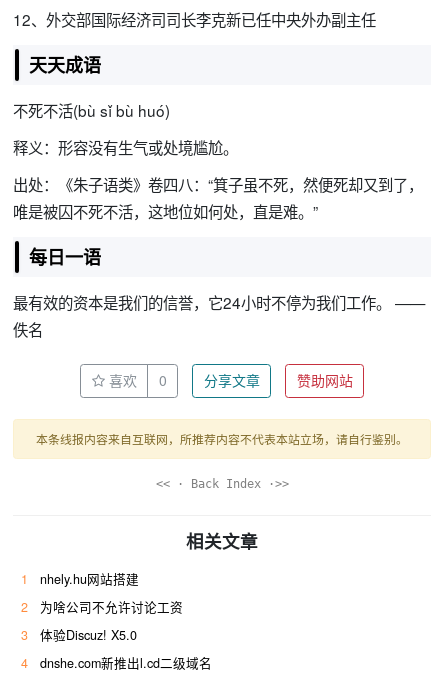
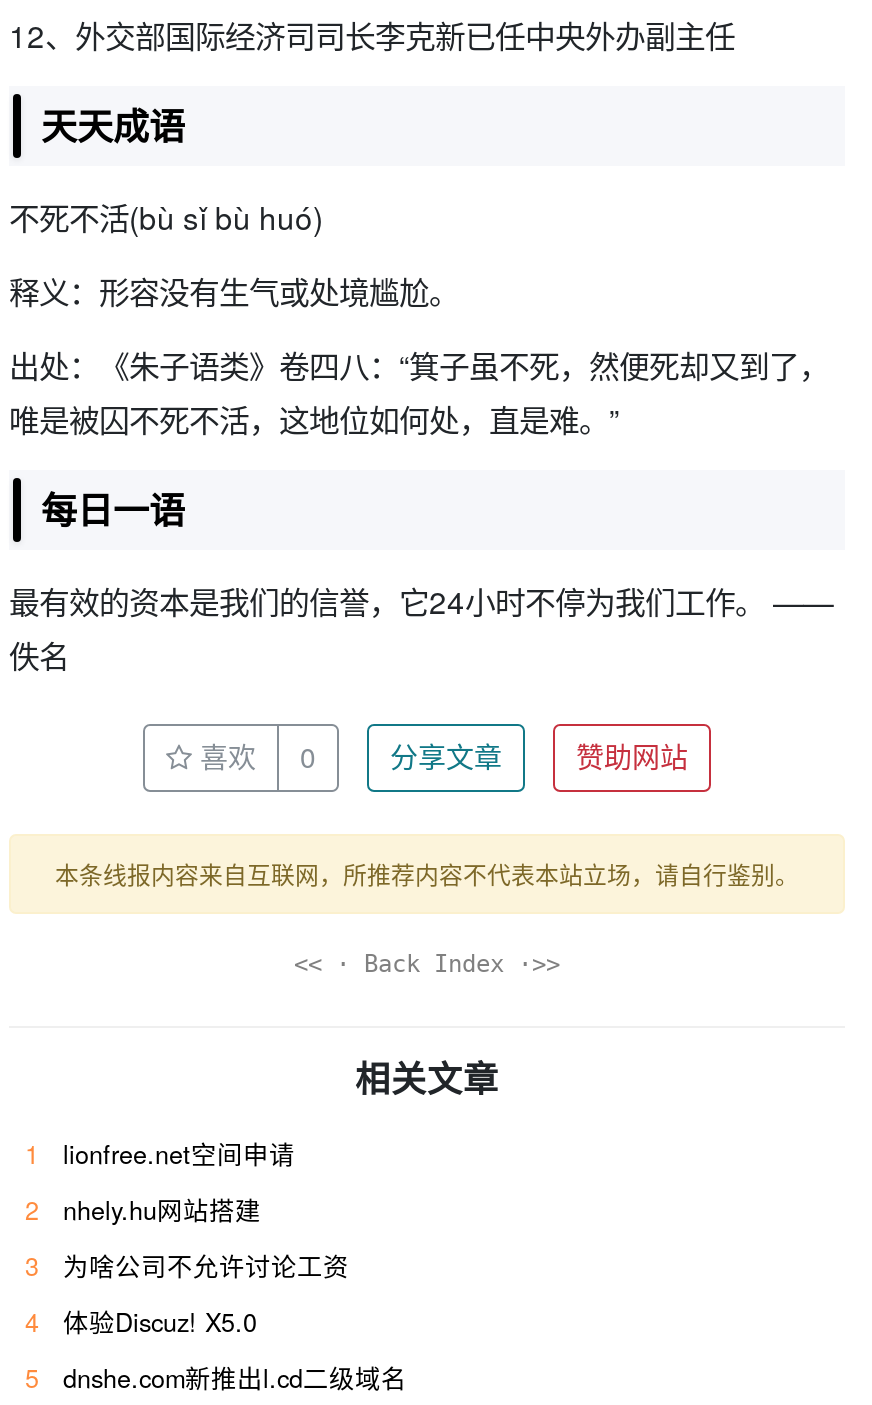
none -> [25,1135,295,1227] lionfree.net空间申请 | 2
[21,597,183,615] 2 为啥公司不允许讨论工资 -> [25,1247,349,1283] 3 为啥公司不允许讨论工资
[21,625,137,643] 3 体验Discuz! X5.0 -> [25,1303,257,1339] 4 体验Discuz! X5.0
[21,653,212,671] 4 dnshe.com新推出l.cd二级域名 -> [25,1359,407,1395] 5 dnshe.com新推出l.cd二级域名

